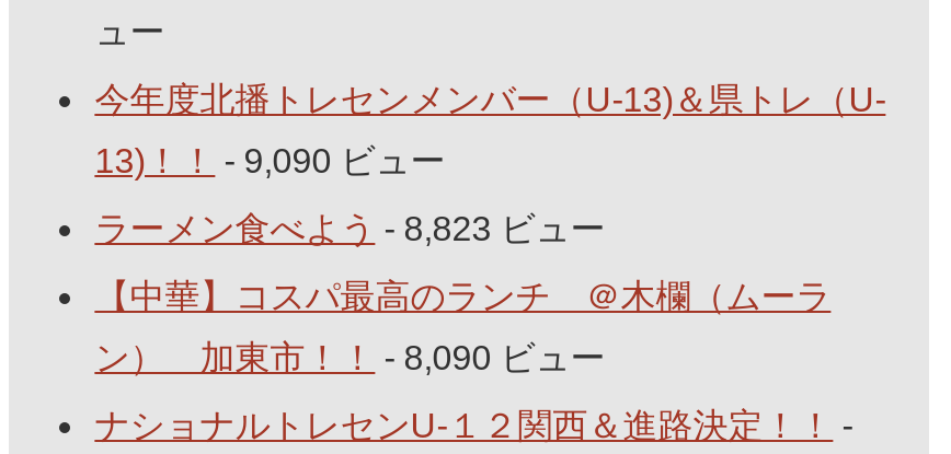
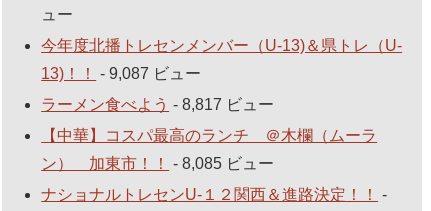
[95,142,445,179] 13)！！- 9,090 ビュー -> [41,65,201,82] 13)！！- 9,087 ビュー
[95,210,605,247] ラーメン食べよう- 8,823 ビュー -> [41,96,274,113] ラーメン食べよう- 8,817 ビュー
[95,340,605,377] ン） 加東市！！- 8,090 ビュー -> [41,155,274,172] ン） 加東市！！- 8,085 ビュー

